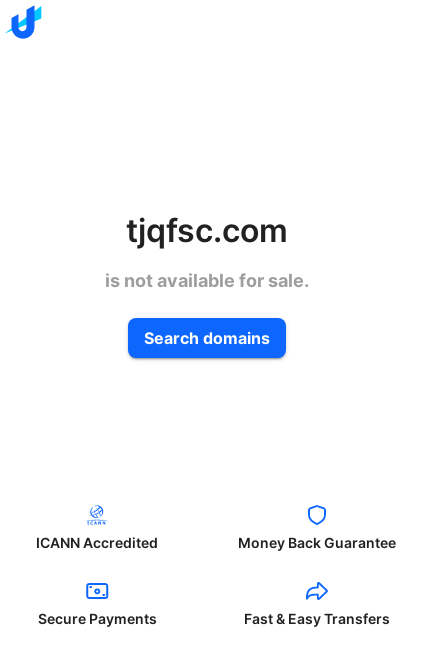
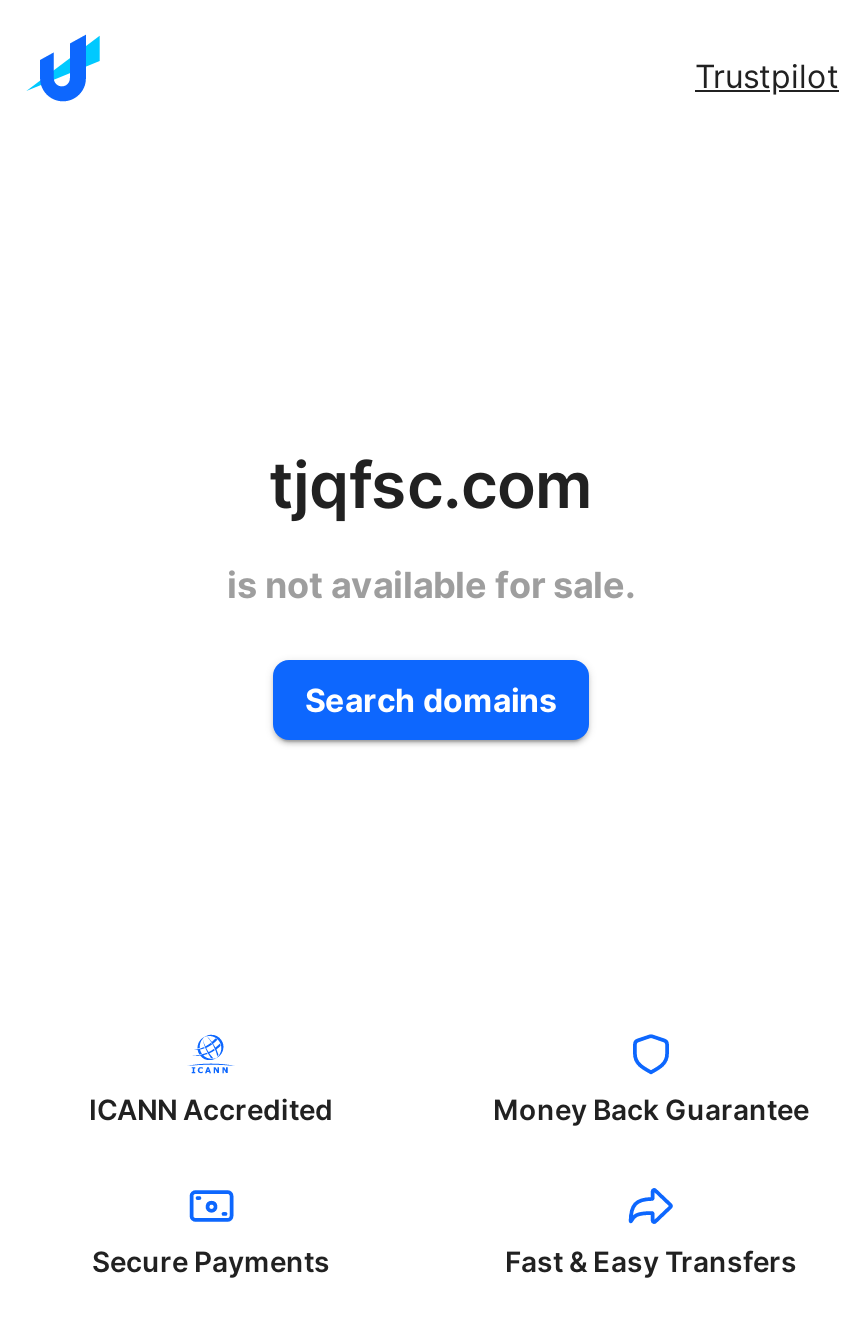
none -> [695,56,839,96] Trustpilot

